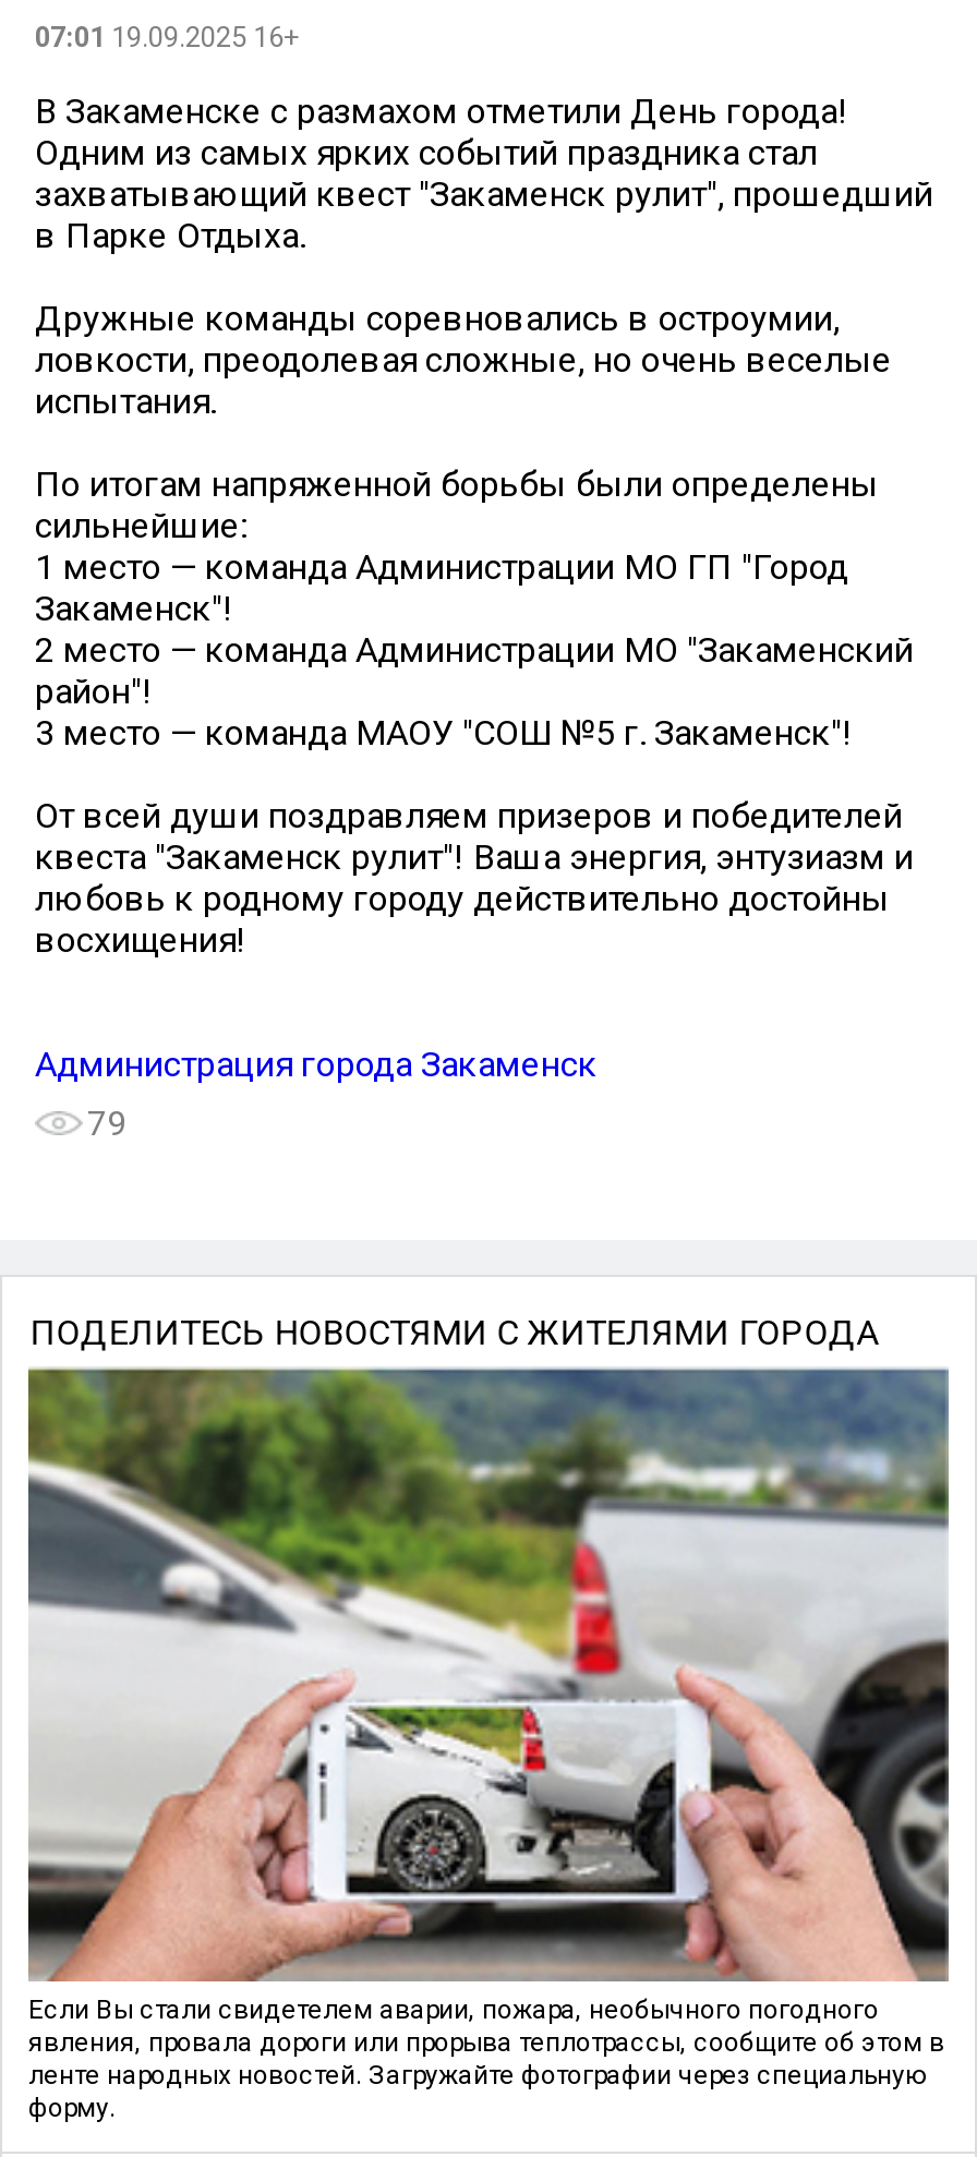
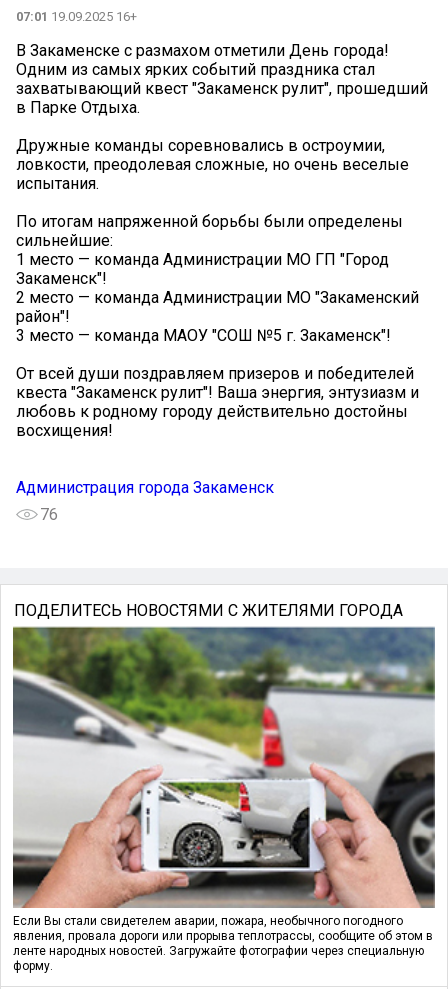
[87,1102,126,1143] 79 -> [40,505,58,524] 76

